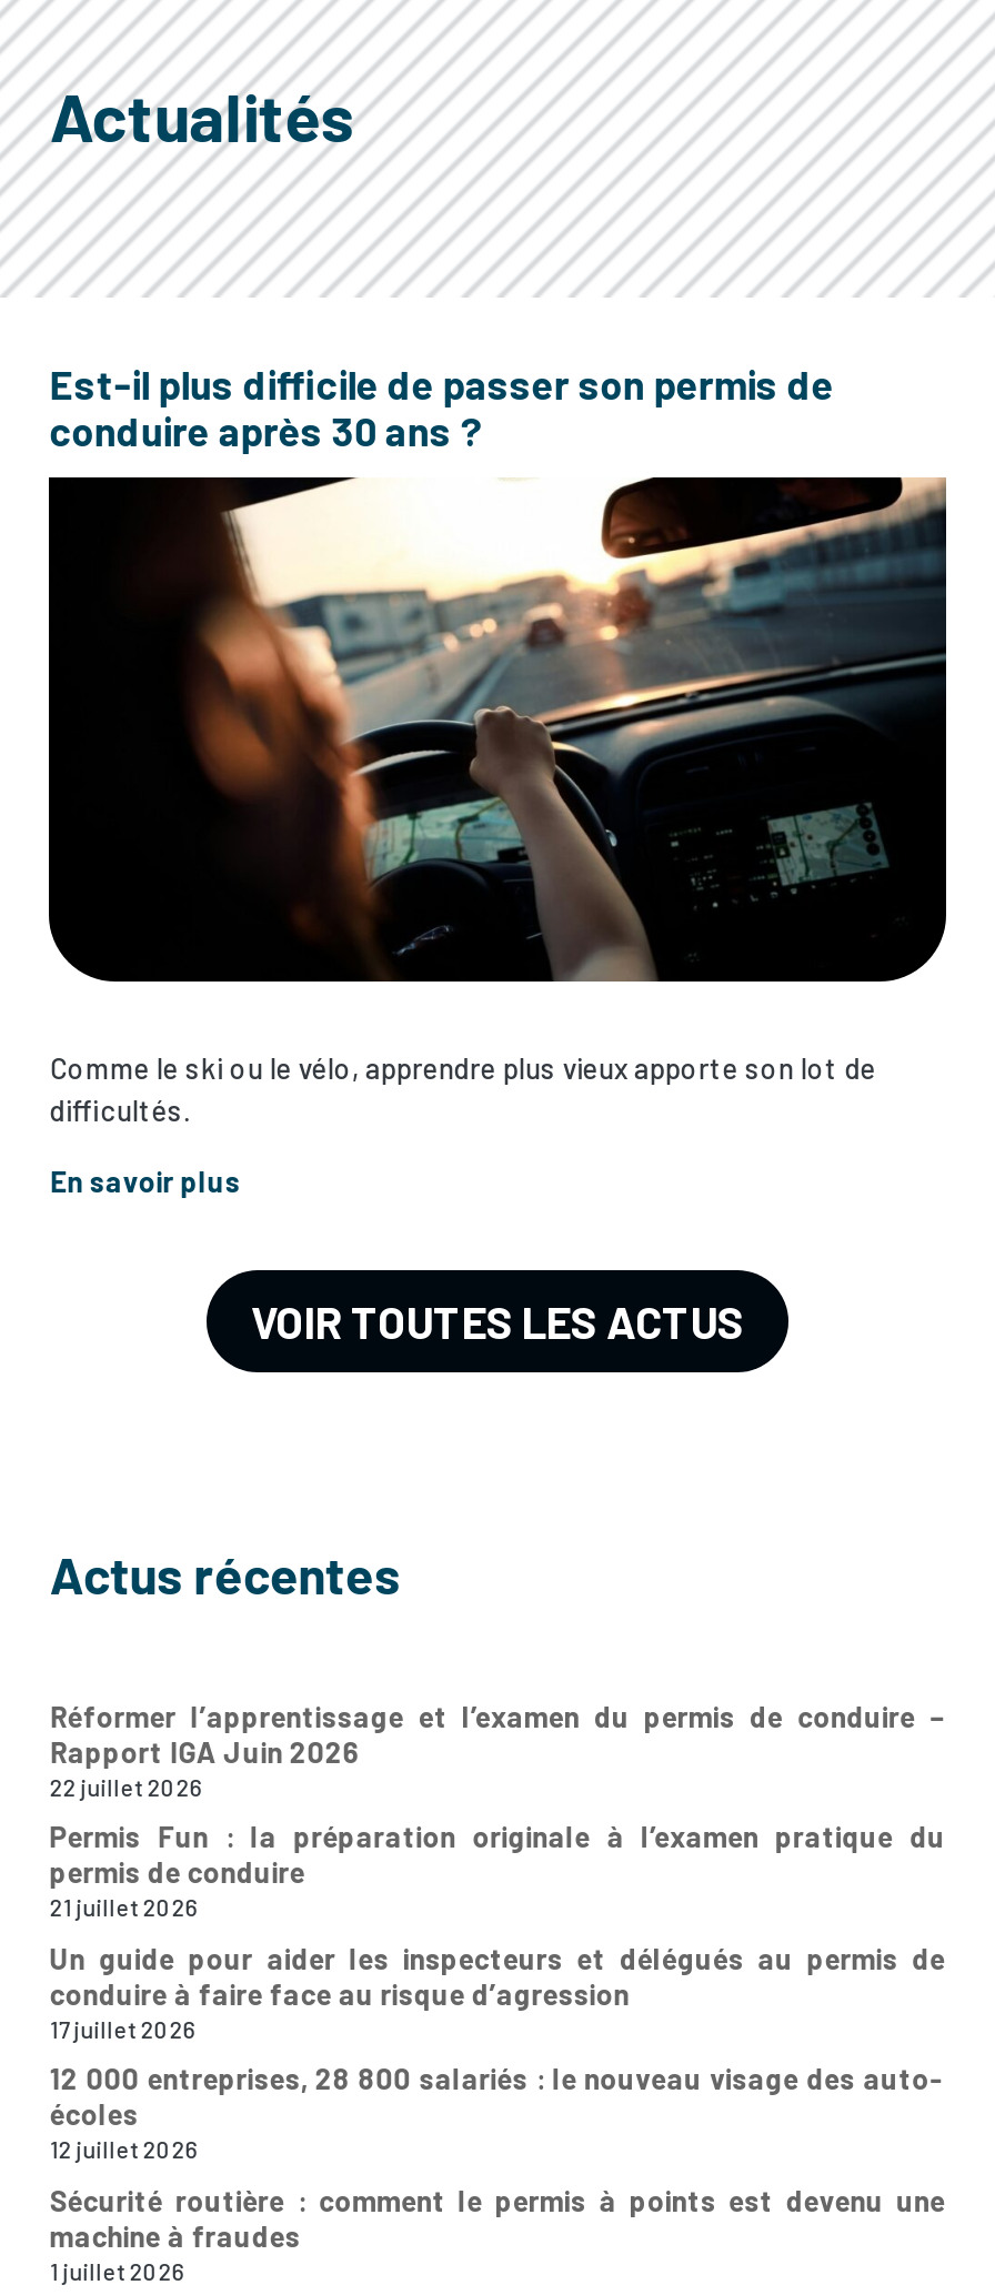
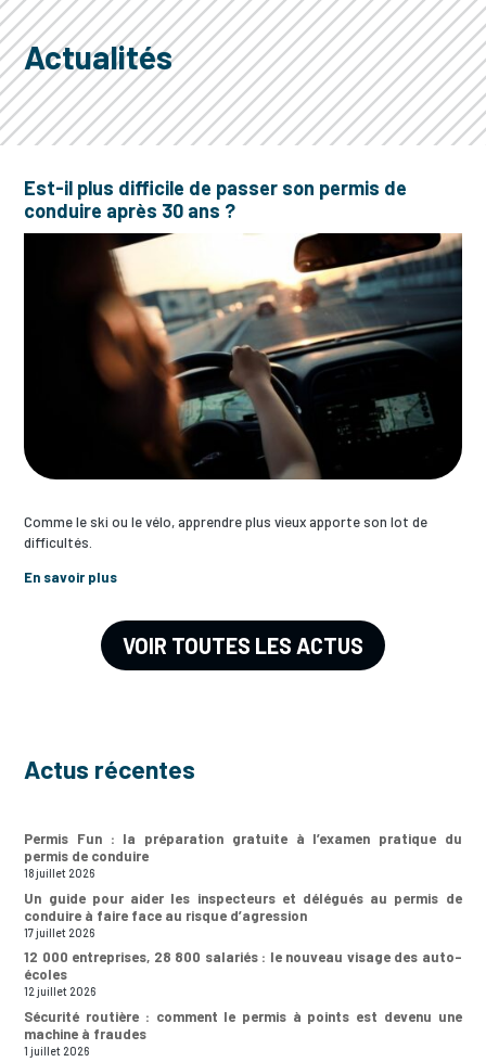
[50,1699,945,1855] Réformer l’apprentissage et l’examen du permis de conduire – | Rapport IGA Juin 2026 | 22 juillet 2026 | Permis Fun : la préparation originale à l’examen pratique du -> [24,830,462,847] Permis Fun : la préparation gratuite à l’examen pratique du
[50,1893,196,1922] 21 juillet 2026 -> [24,866,95,880] 18 juillet 2026

